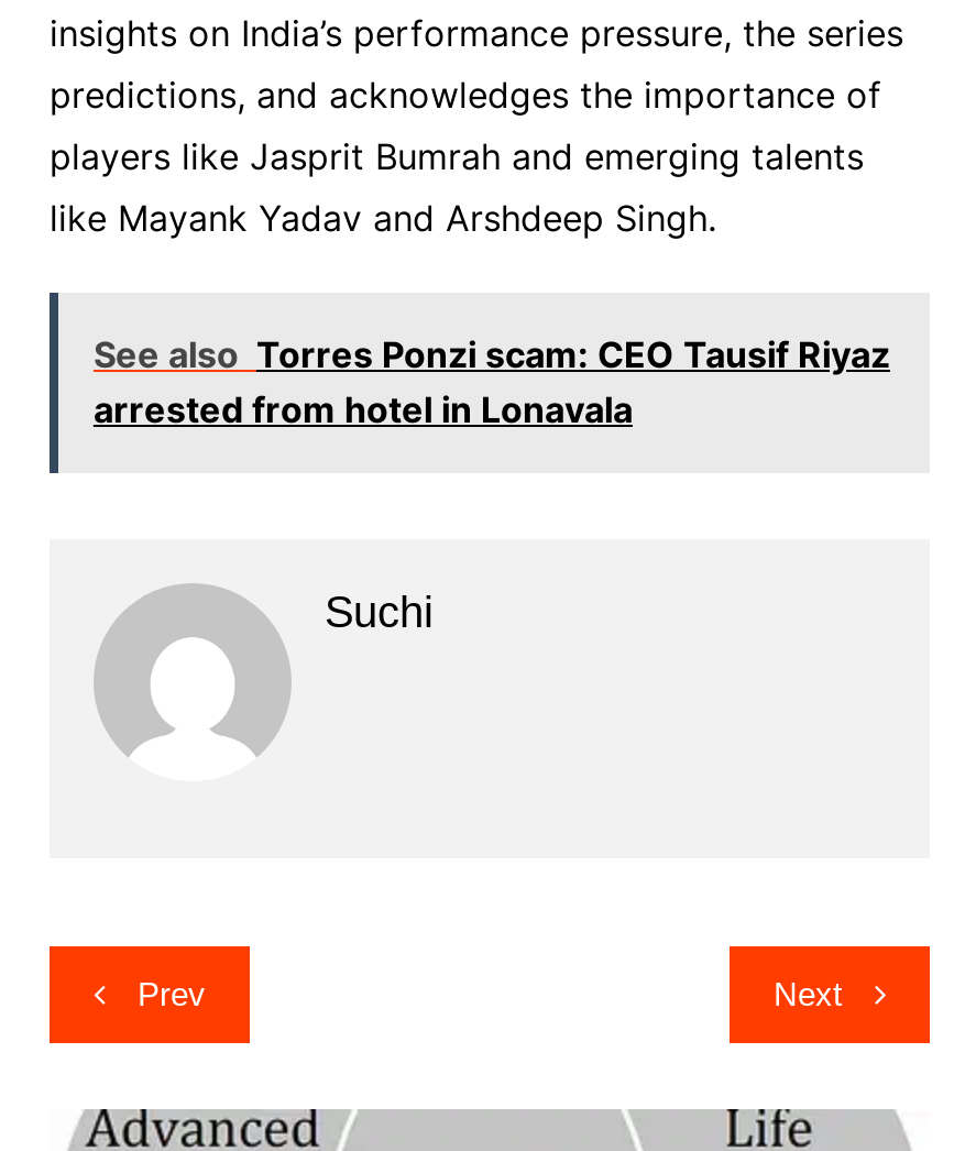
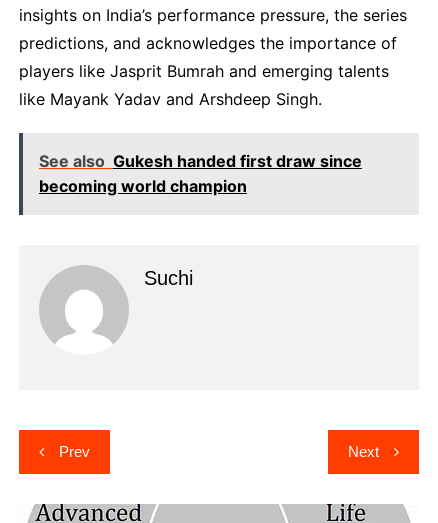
[94,332,890,431] See also Torres Ponzi scam: CEO Tausif Riyaz | arrested from hotel in Lonavala -> [39,151,362,196] See also Gukesh handed first draw since | becoming world champion

